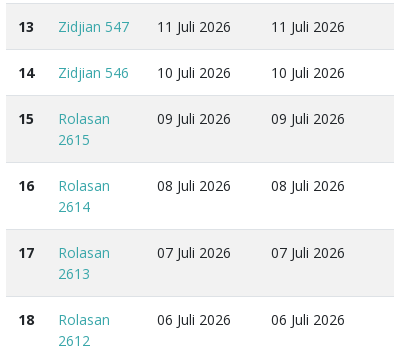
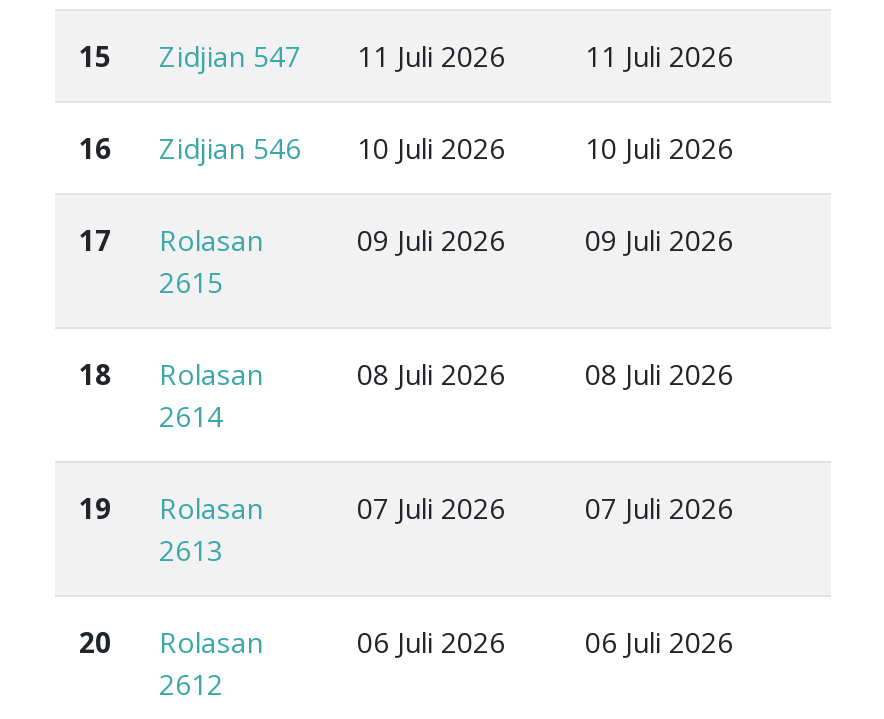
[18,17,231,36] 13 Zidjian 547 11 Juli 2026 -> [79,37,505,75] 15 Zidjian 547 11 Juli 2026
[18,63,231,82] 14 Zidjian 546 10 Juli 2026 -> [79,129,505,167] 16 Zidjian 546 10 Juli 2026
[18,109,110,128] 15 Rolasan -> [79,221,263,259] 17 Rolasan
[18,176,110,195] 16 Rolasan -> [79,355,263,393] 18 Rolasan
[18,243,110,262] 17 Rolasan -> [79,489,263,527] 19 Rolasan
[18,310,110,329] 18 Rolasan -> [79,623,263,661] 20 Rolasan

